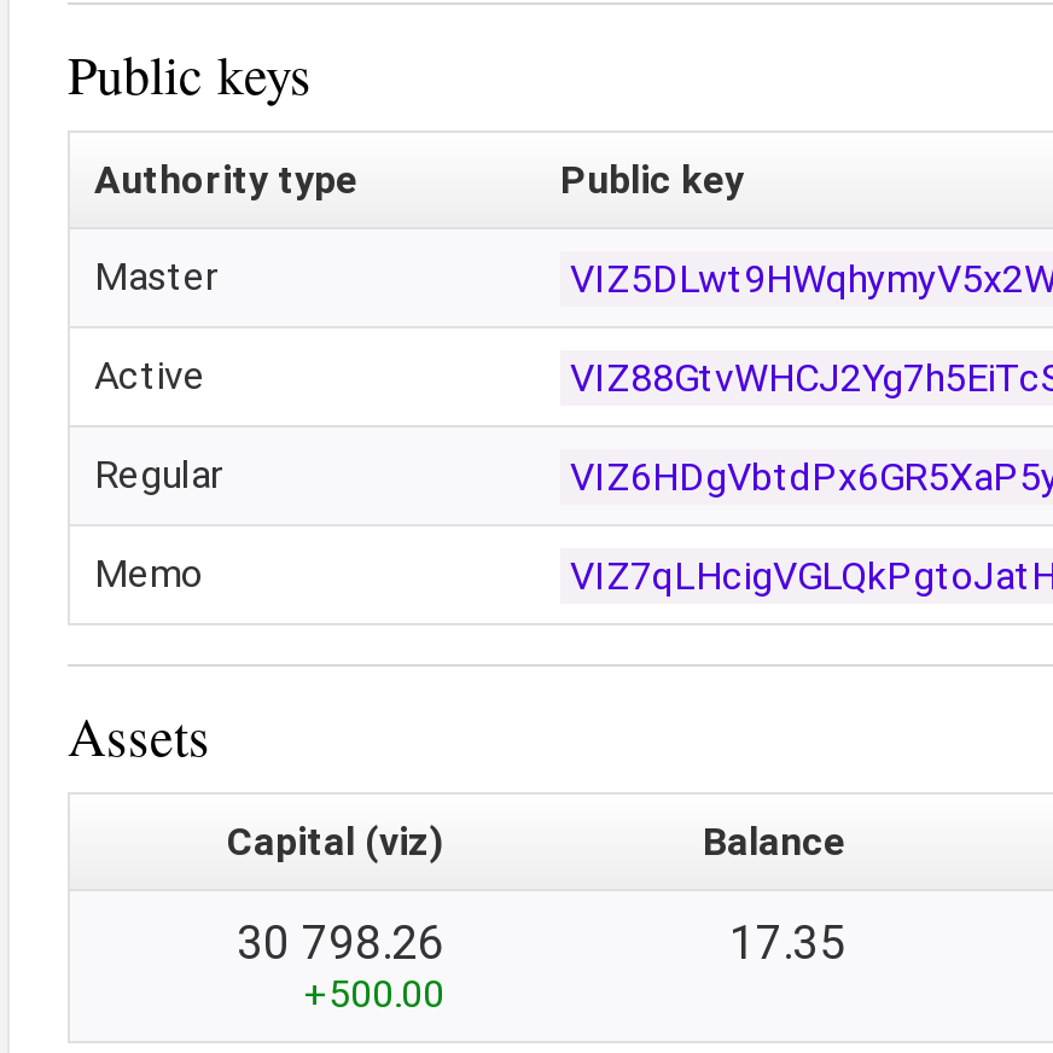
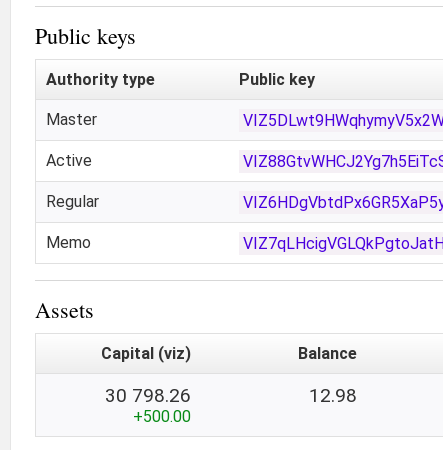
[729,915,845,971] 17.35 -> [309,384,357,407] 12.98

